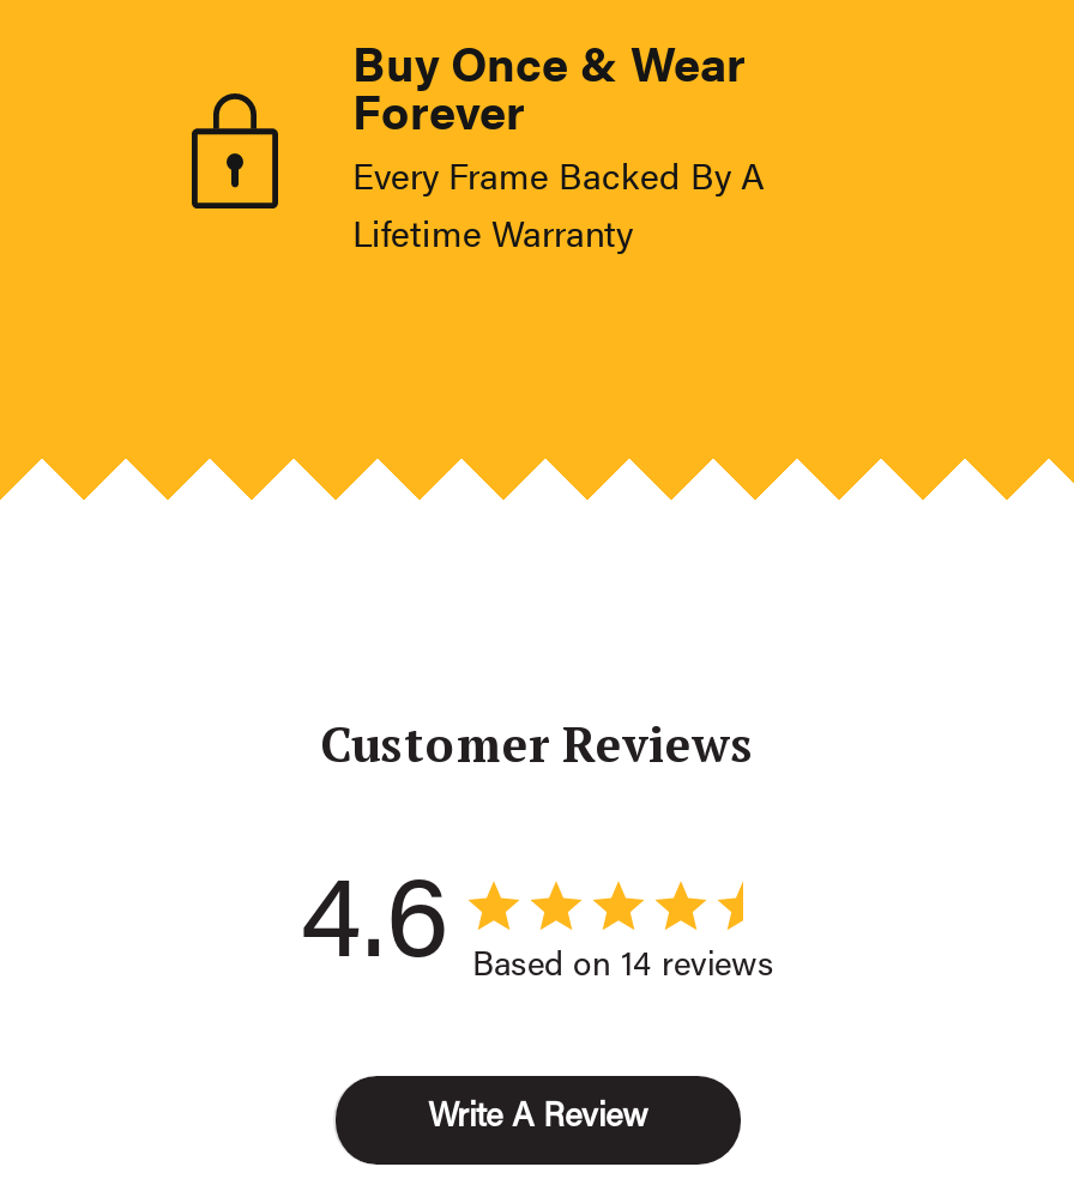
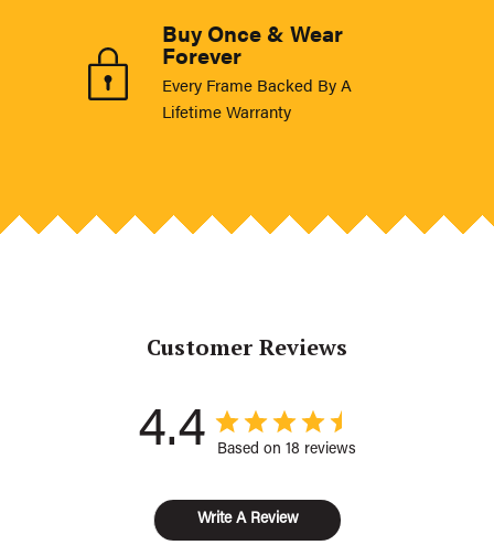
[300,872,448,987] 4.6 -> [138,406,206,459] 4.4
[472,951,774,985] Based on 14 reviews -> [217,442,356,458] Based on 18 reviews

